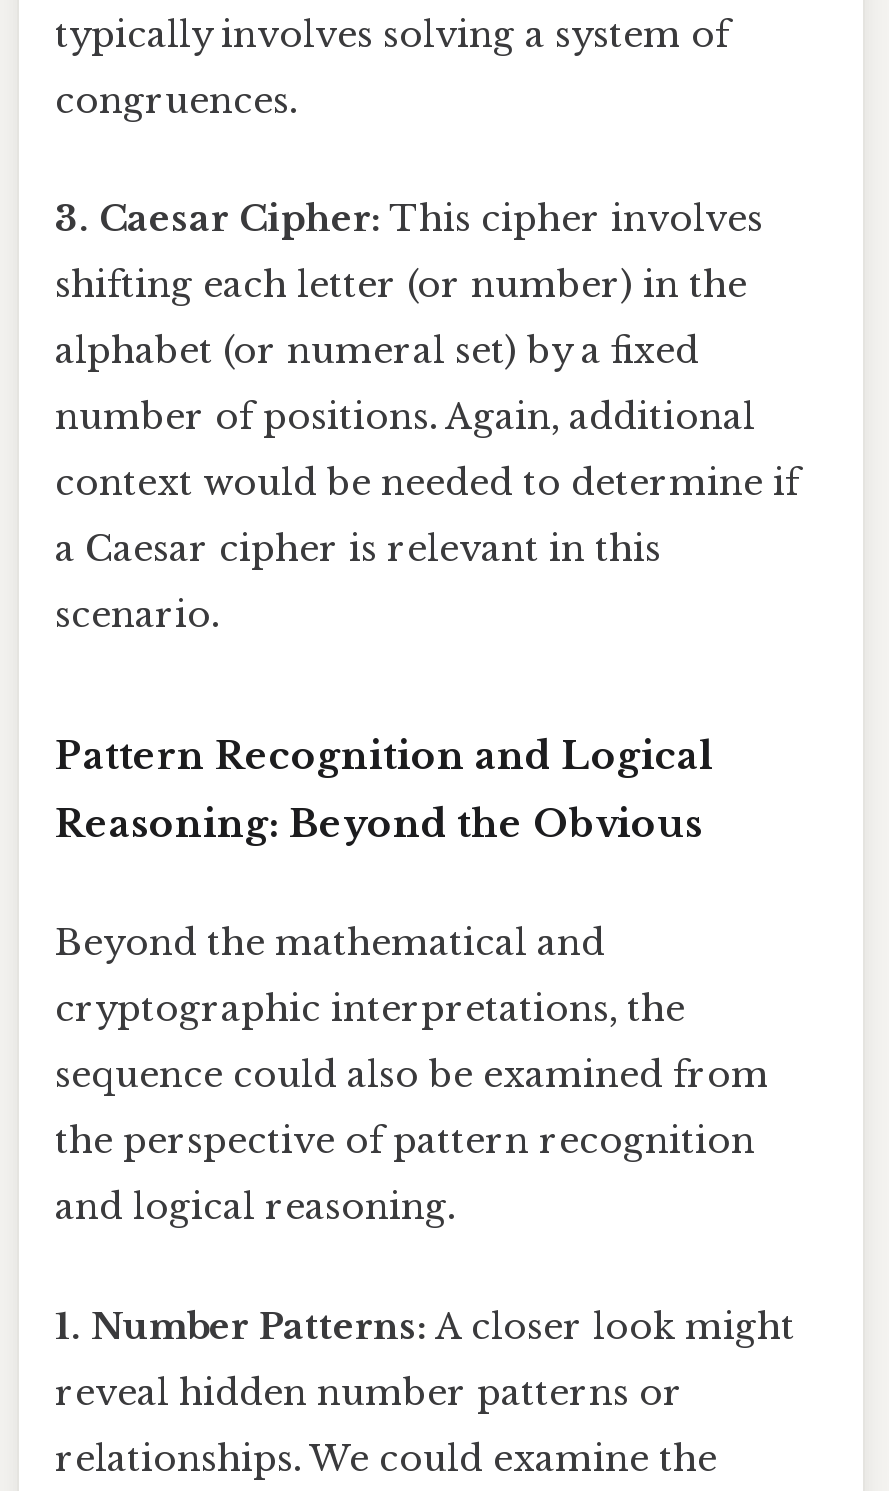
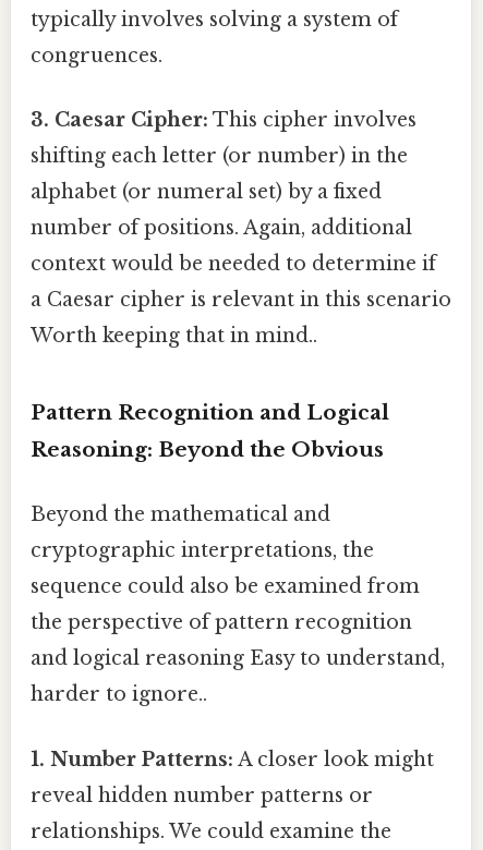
[55,528,661,572] a Caesar cipher is relevant in this -> [31,288,451,312] a Caesar cipher is relevant in this scenario
[55,594,219,638] scenario. -> [31,324,317,348] Worth keeping that in mind..
[55,1186,455,1230] and logical reasoning. -> [31,647,445,706] and logical reasoning Easy to understand, | harder to ignore..

